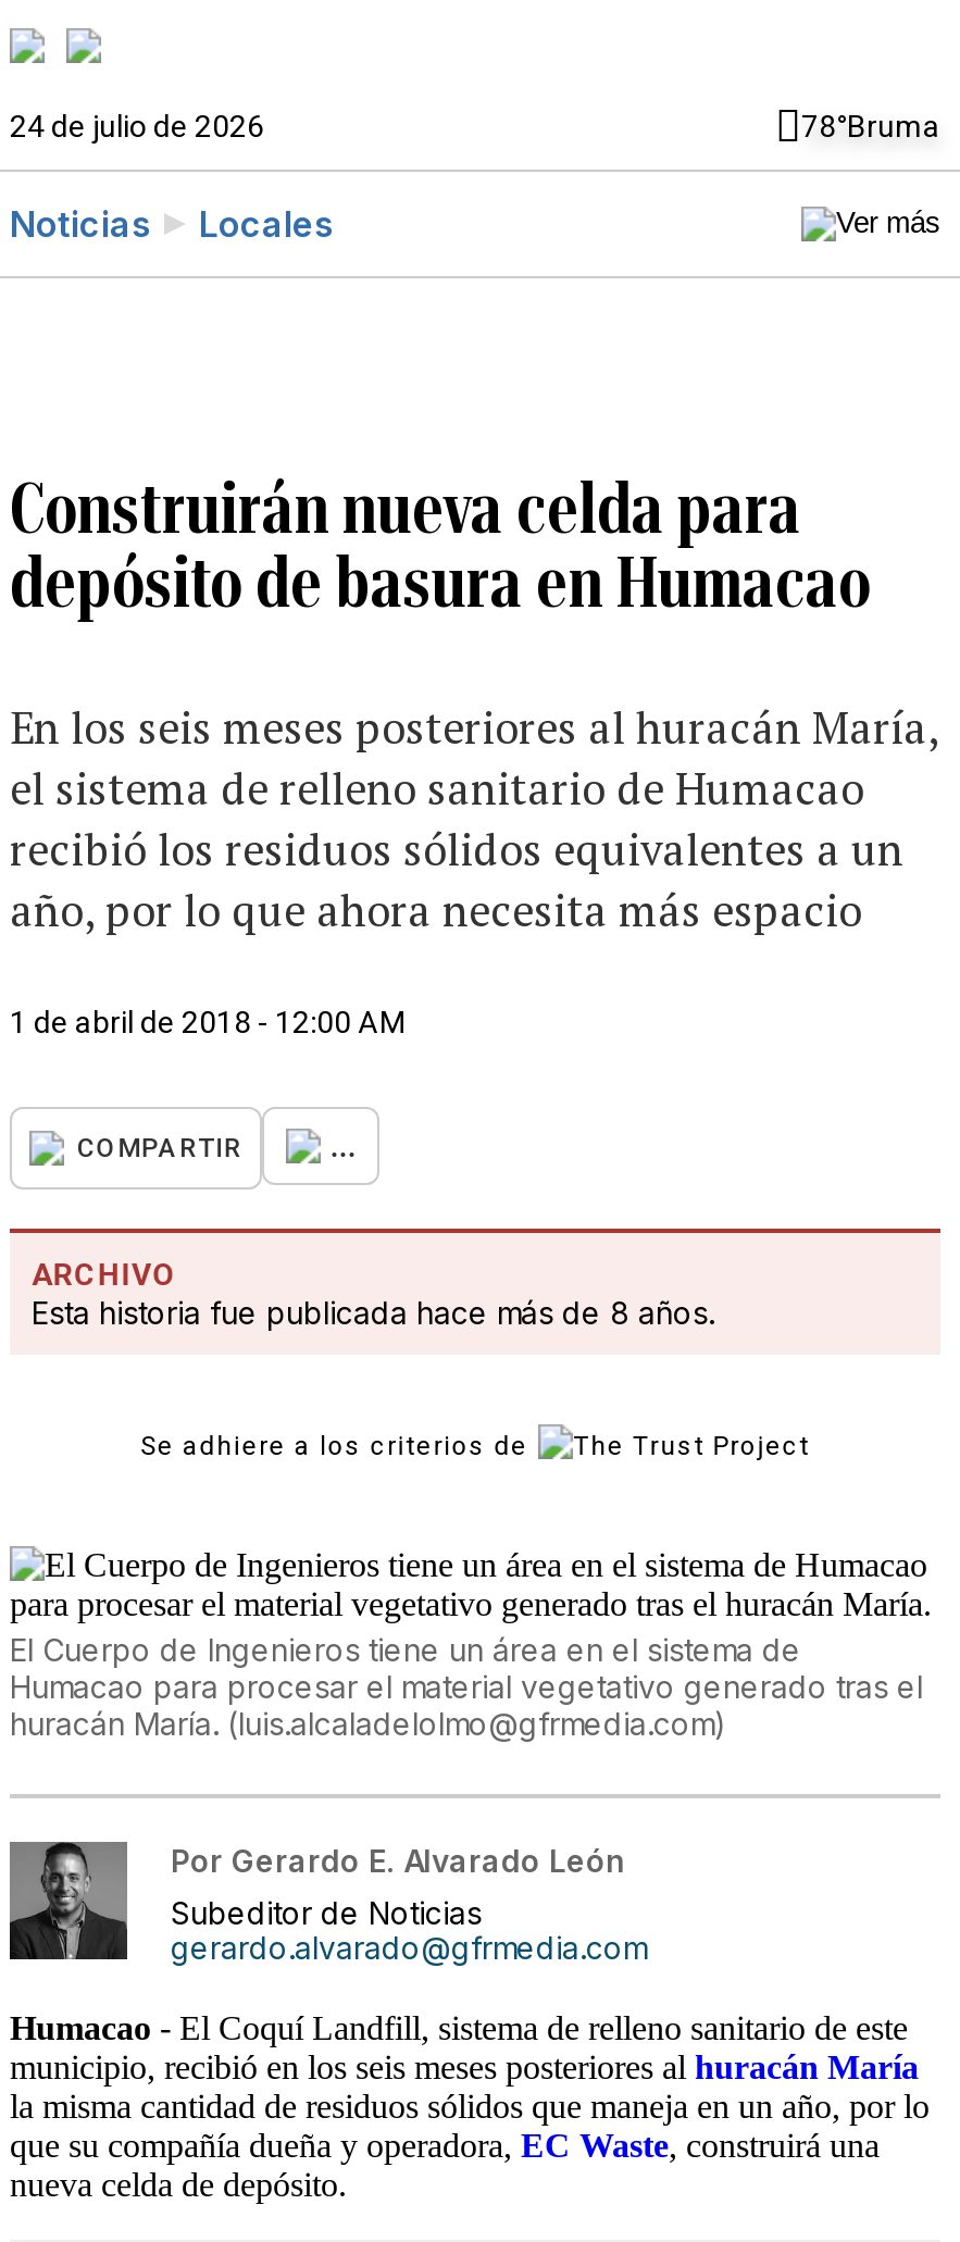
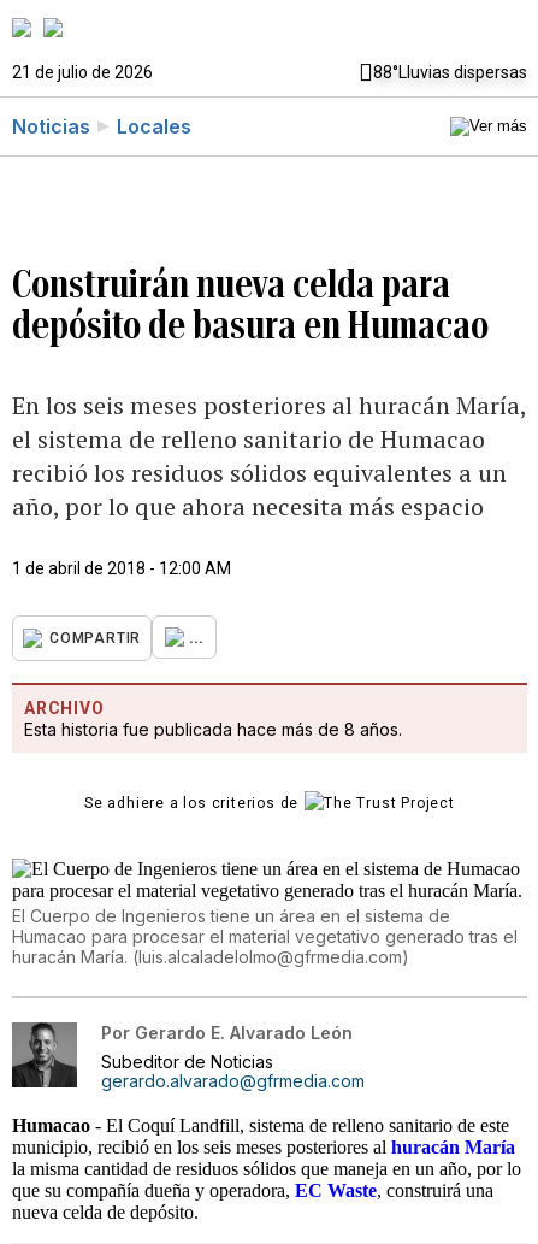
[10,109,940,144] 24 de julio de 2026 | 78°Bruma -> [12,63,527,82] 21 de julio de 2026 | 88°Lluvias dispersas

